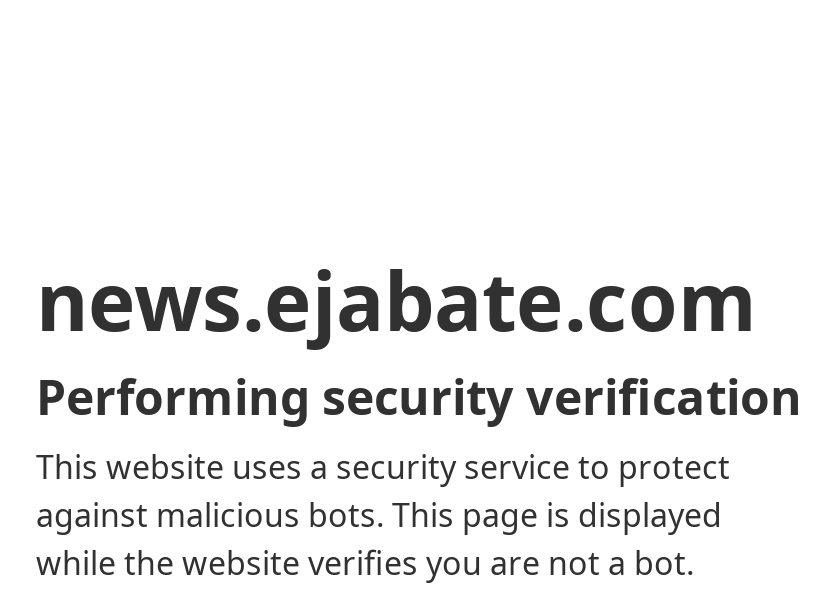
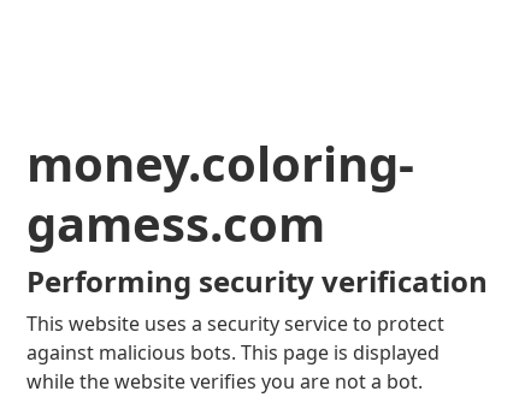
[36,245,756,355] news.ejabate.com -> [26,130,414,256] money.coloring- | gamess.com

